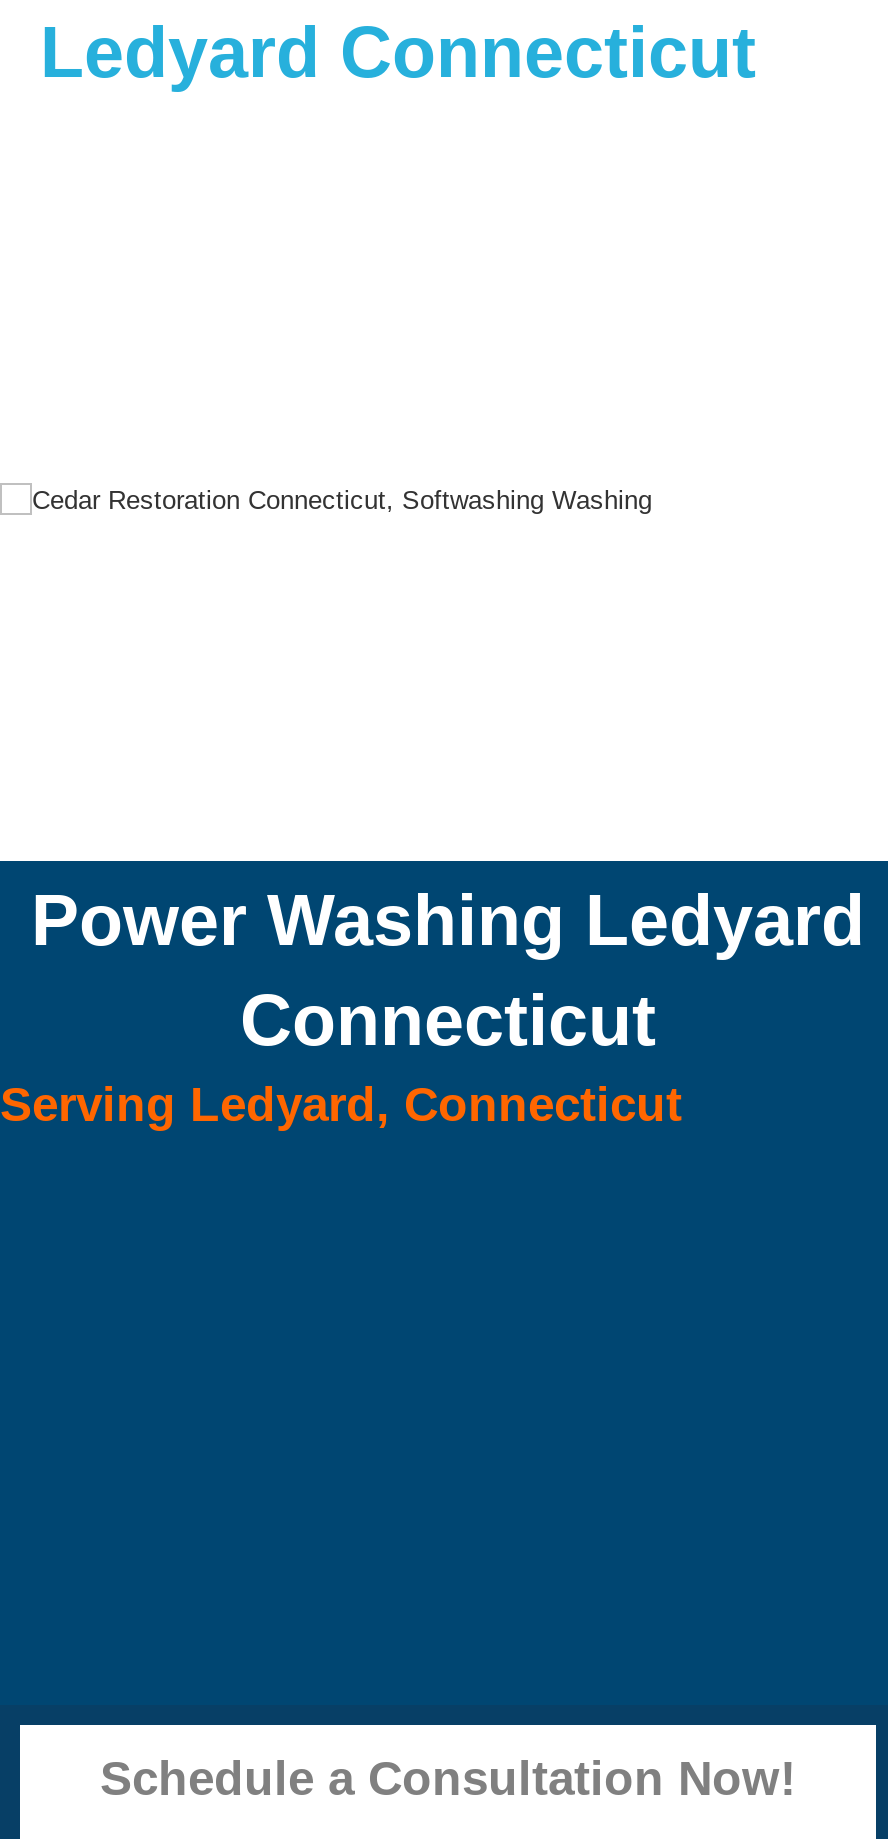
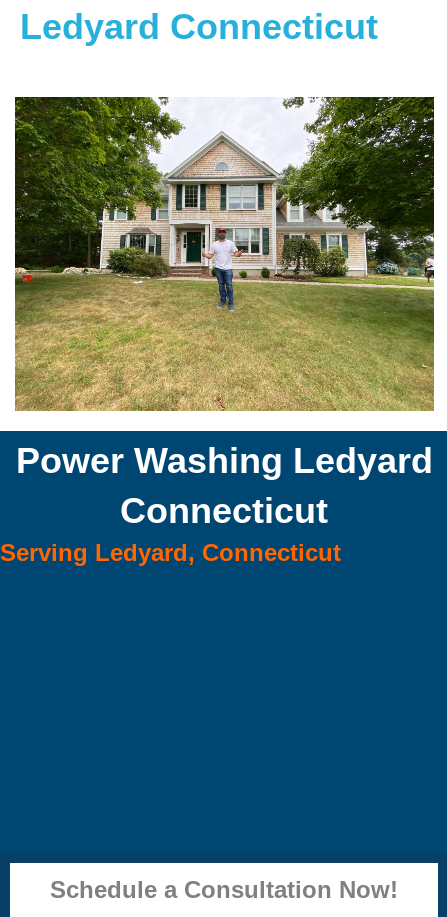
none -> [14,96,435,412] [image]

